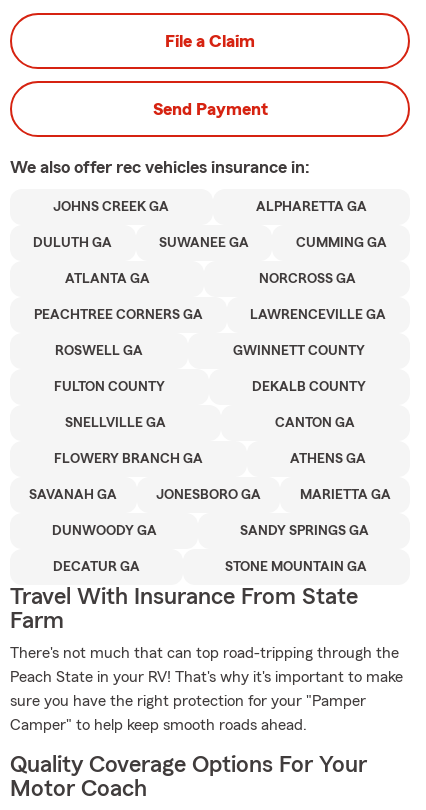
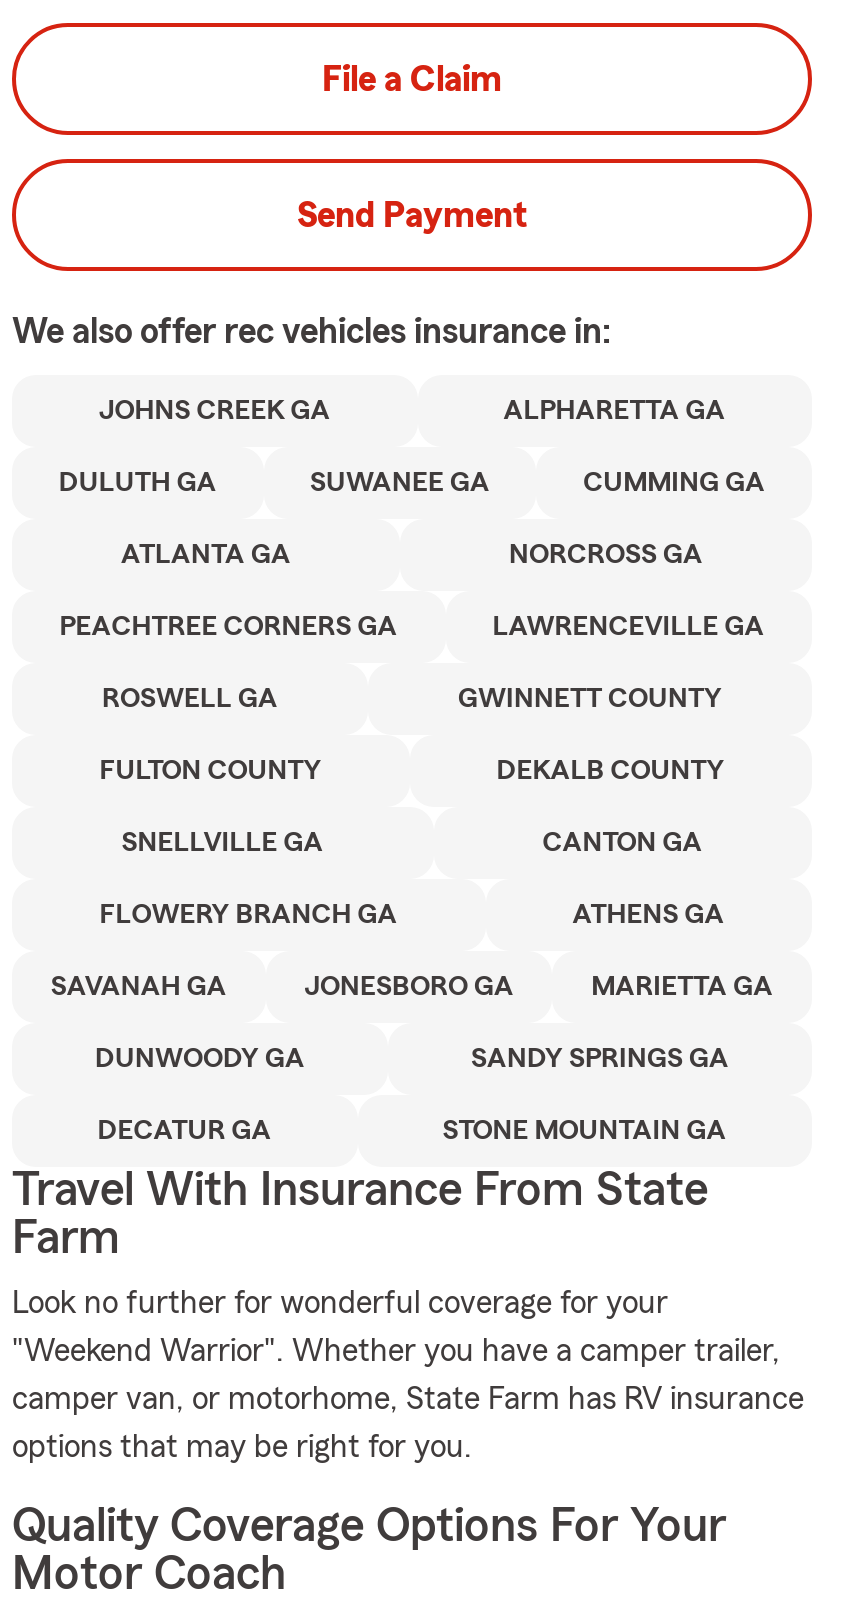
[10,645,399,661] There's not much that can top road-tripping through the -> [12,1287,668,1319] Look no further for wonderful coverage for your
[10,669,403,685] Peach State in your RV! That's why it's important to make -> [12,1335,780,1367] "Weekend Warrior". Whether you have a camper trailer,
[10,693,366,709] sure you have the right protection for your "Pamper -> [12,1383,804,1415] camper van, or motorhome, State Farm has RV insurance
[10,717,307,733] Camper" to help keep smooth roads ahead. -> [12,1431,472,1463] options that may be right for you.

